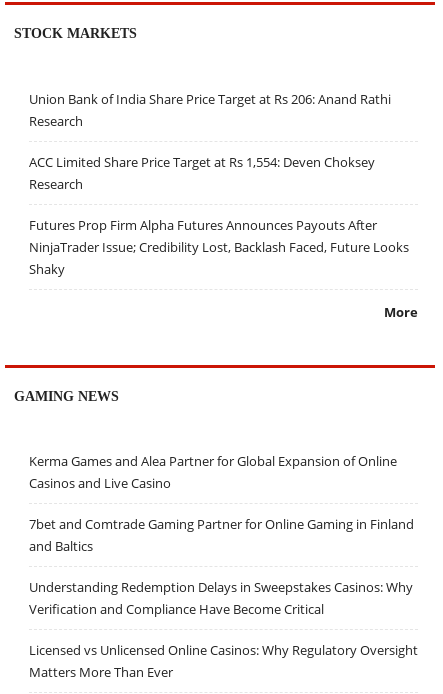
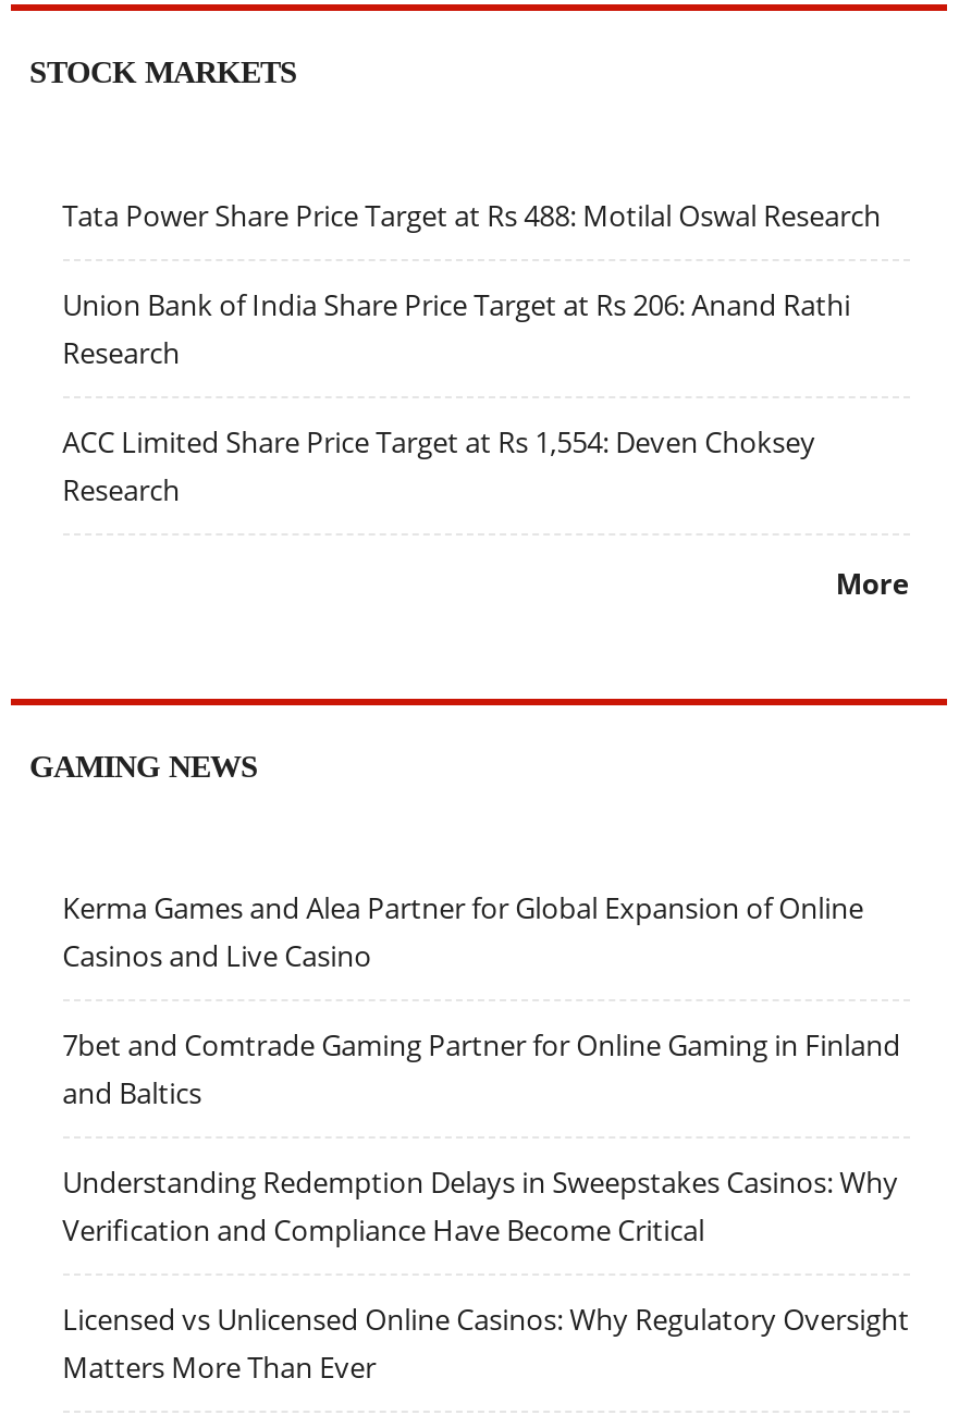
none -> [62,195,881,235] Tata Power Share Price Target at Rs 488: Motilal Oswal Research
moved [29,90,391,193] -> [62,285,850,509]: Union Bank of India Share Price Target at Rs 206: Anand Rathi | Research | ACC Limited Share Price Target at Rs 1,554: Deven Choksey | Research
[29,216,409,278] Futures Prop Firm Alpha Futures Announces Payouts After | NinjaTrader Issue; Credibility Lost, Backlash Faced, Future Looks | Shaky -> none

